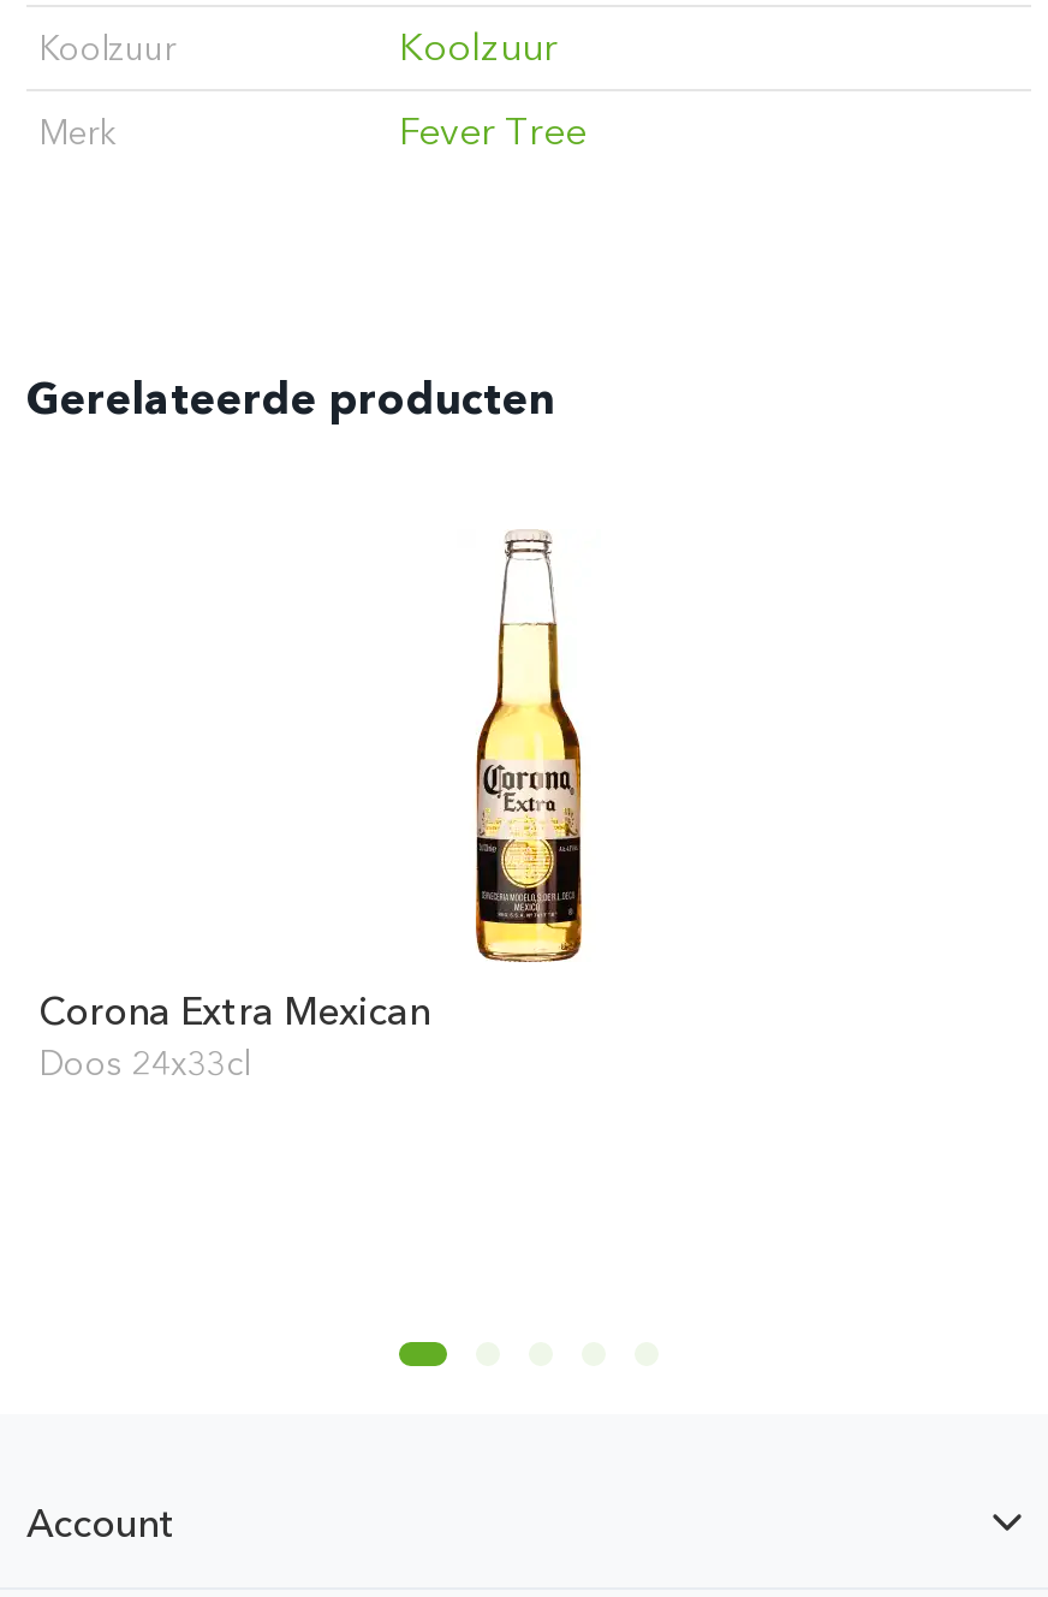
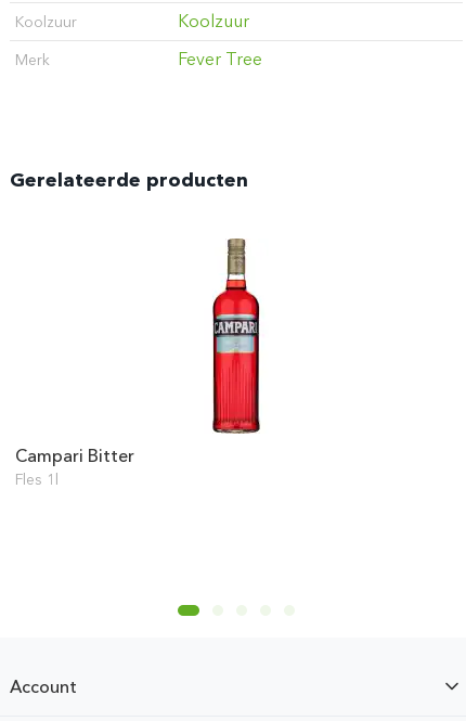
[474,532,584,962] [image] -> [211,239,261,434] [image]
[38,989,430,1085] Corona Extra Mexican | Doos 24x33cl -> [15,446,134,489] Campari Bitter | Fles 1l

